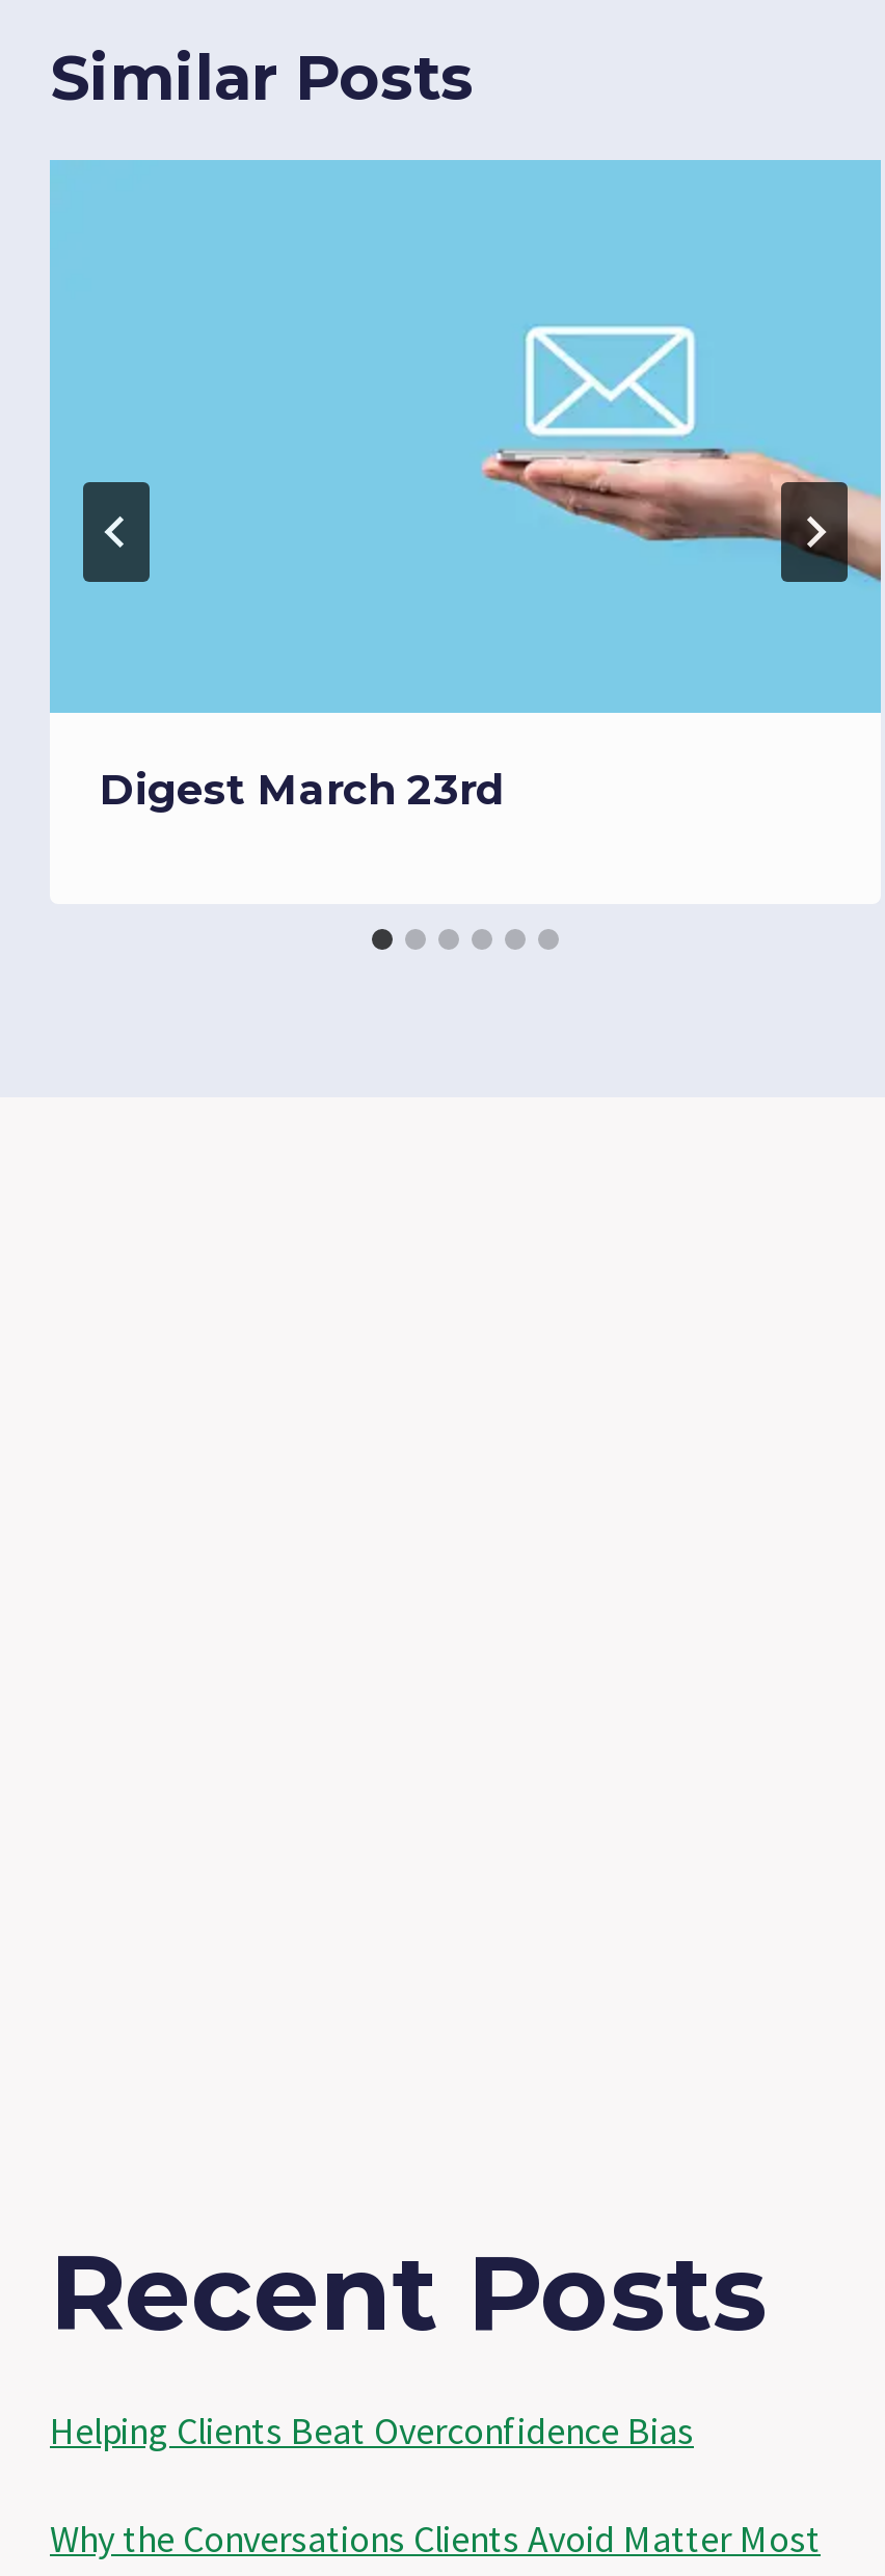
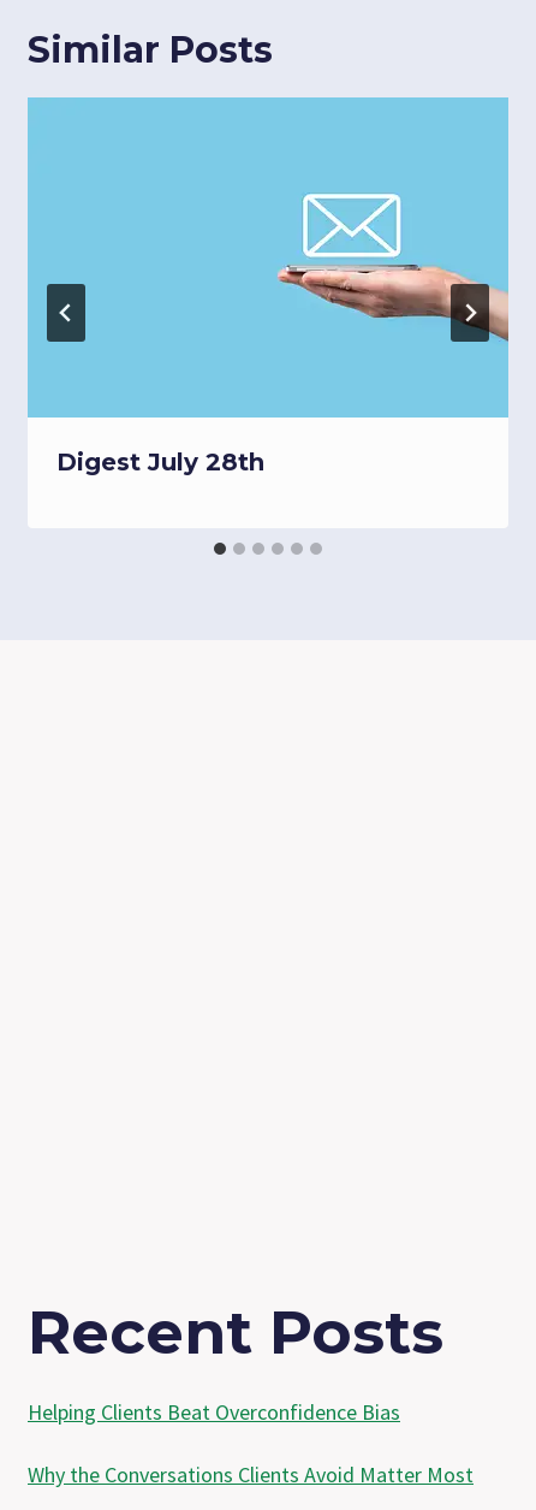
[100,765,505,815] Digest March 23rd -> [56,448,264,477] Digest July 28th

